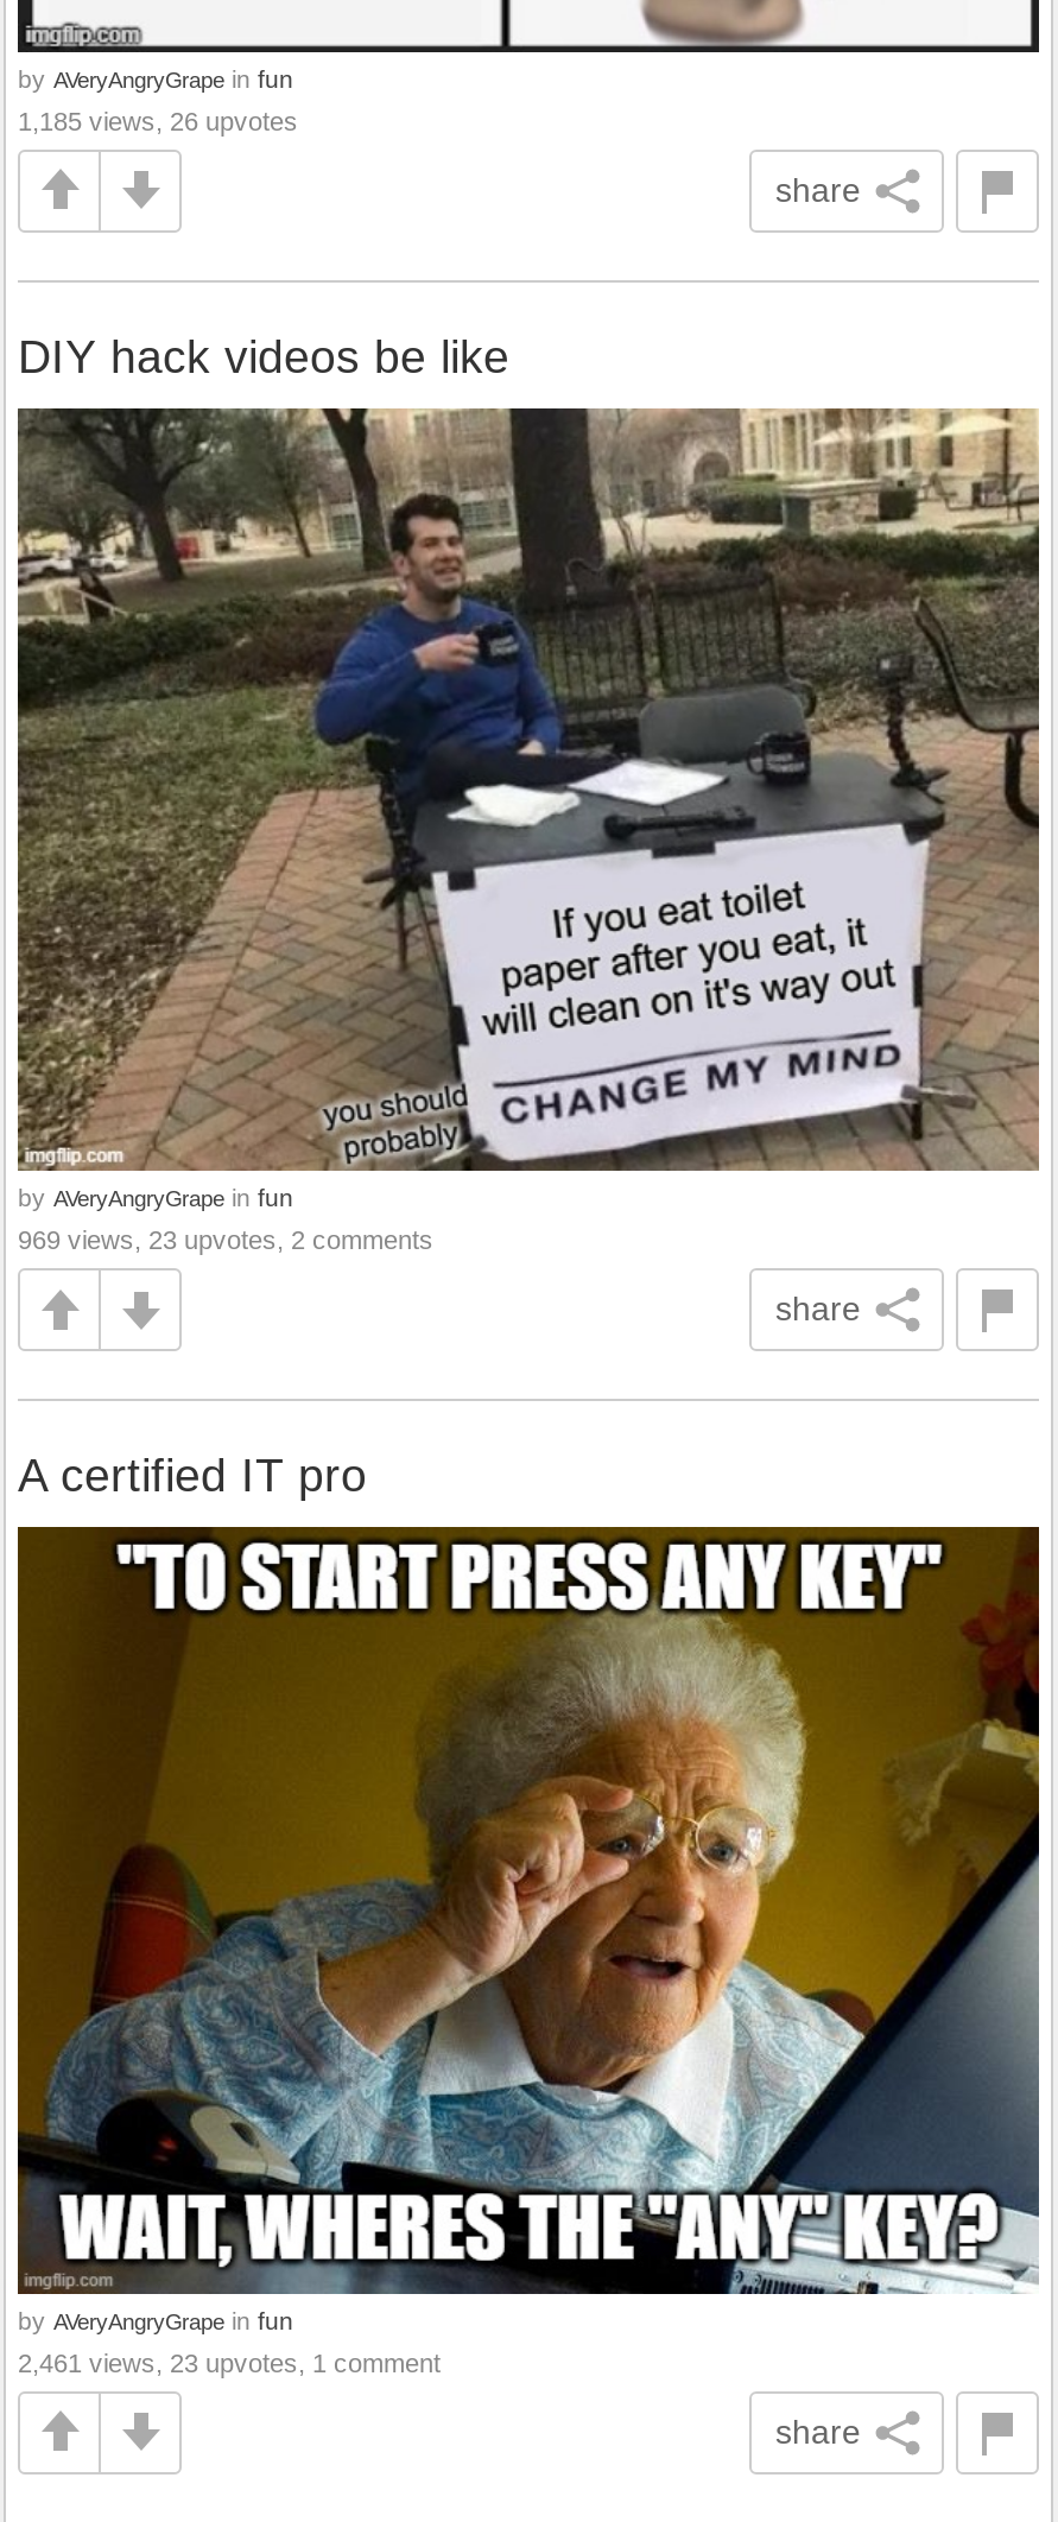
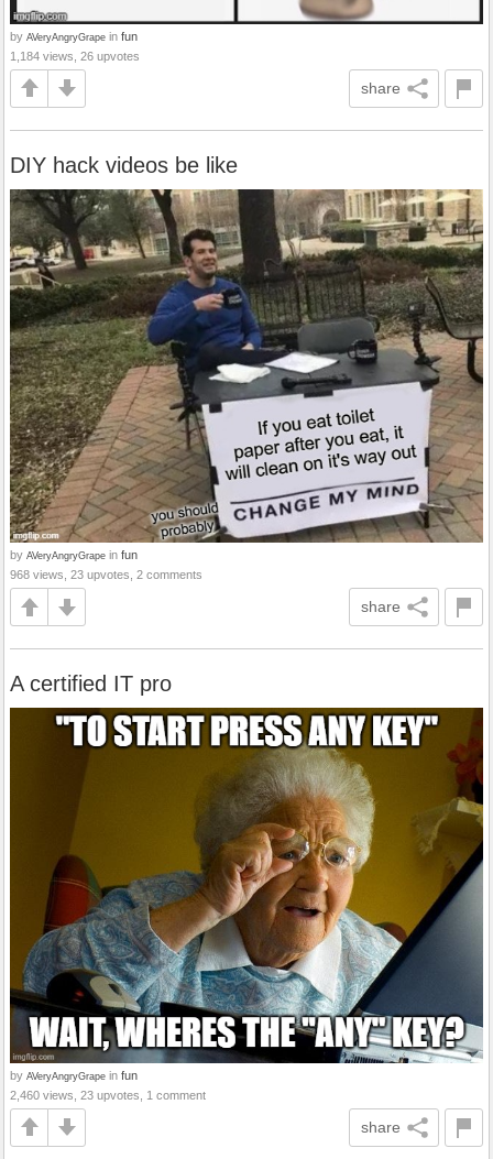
[18,106,298,135] 1,185 views, 26 upvotes -> [10,49,140,63] 1,184 views, 26 upvotes
[18,1226,433,1255] 969 views, 23 upvotes, 2 comments -> [10,568,202,581] 968 views, 23 upvotes, 2 comments
[18,2348,441,2377] 2,461 views, 23 upvotes, 1 comment -> [10,1088,206,1102] 2,460 views, 23 upvotes, 1 comment

